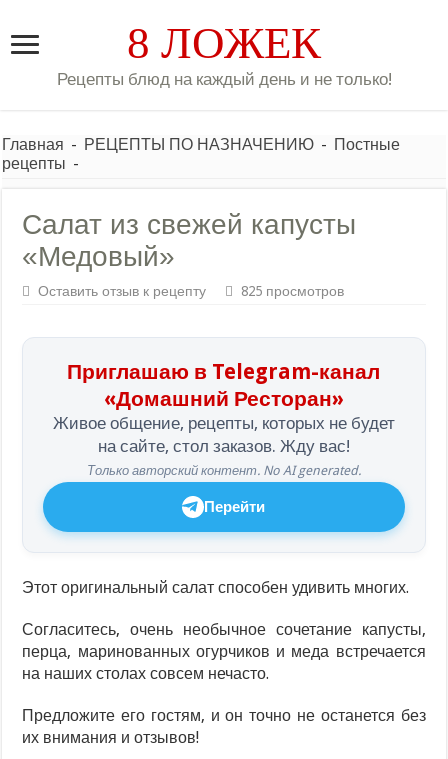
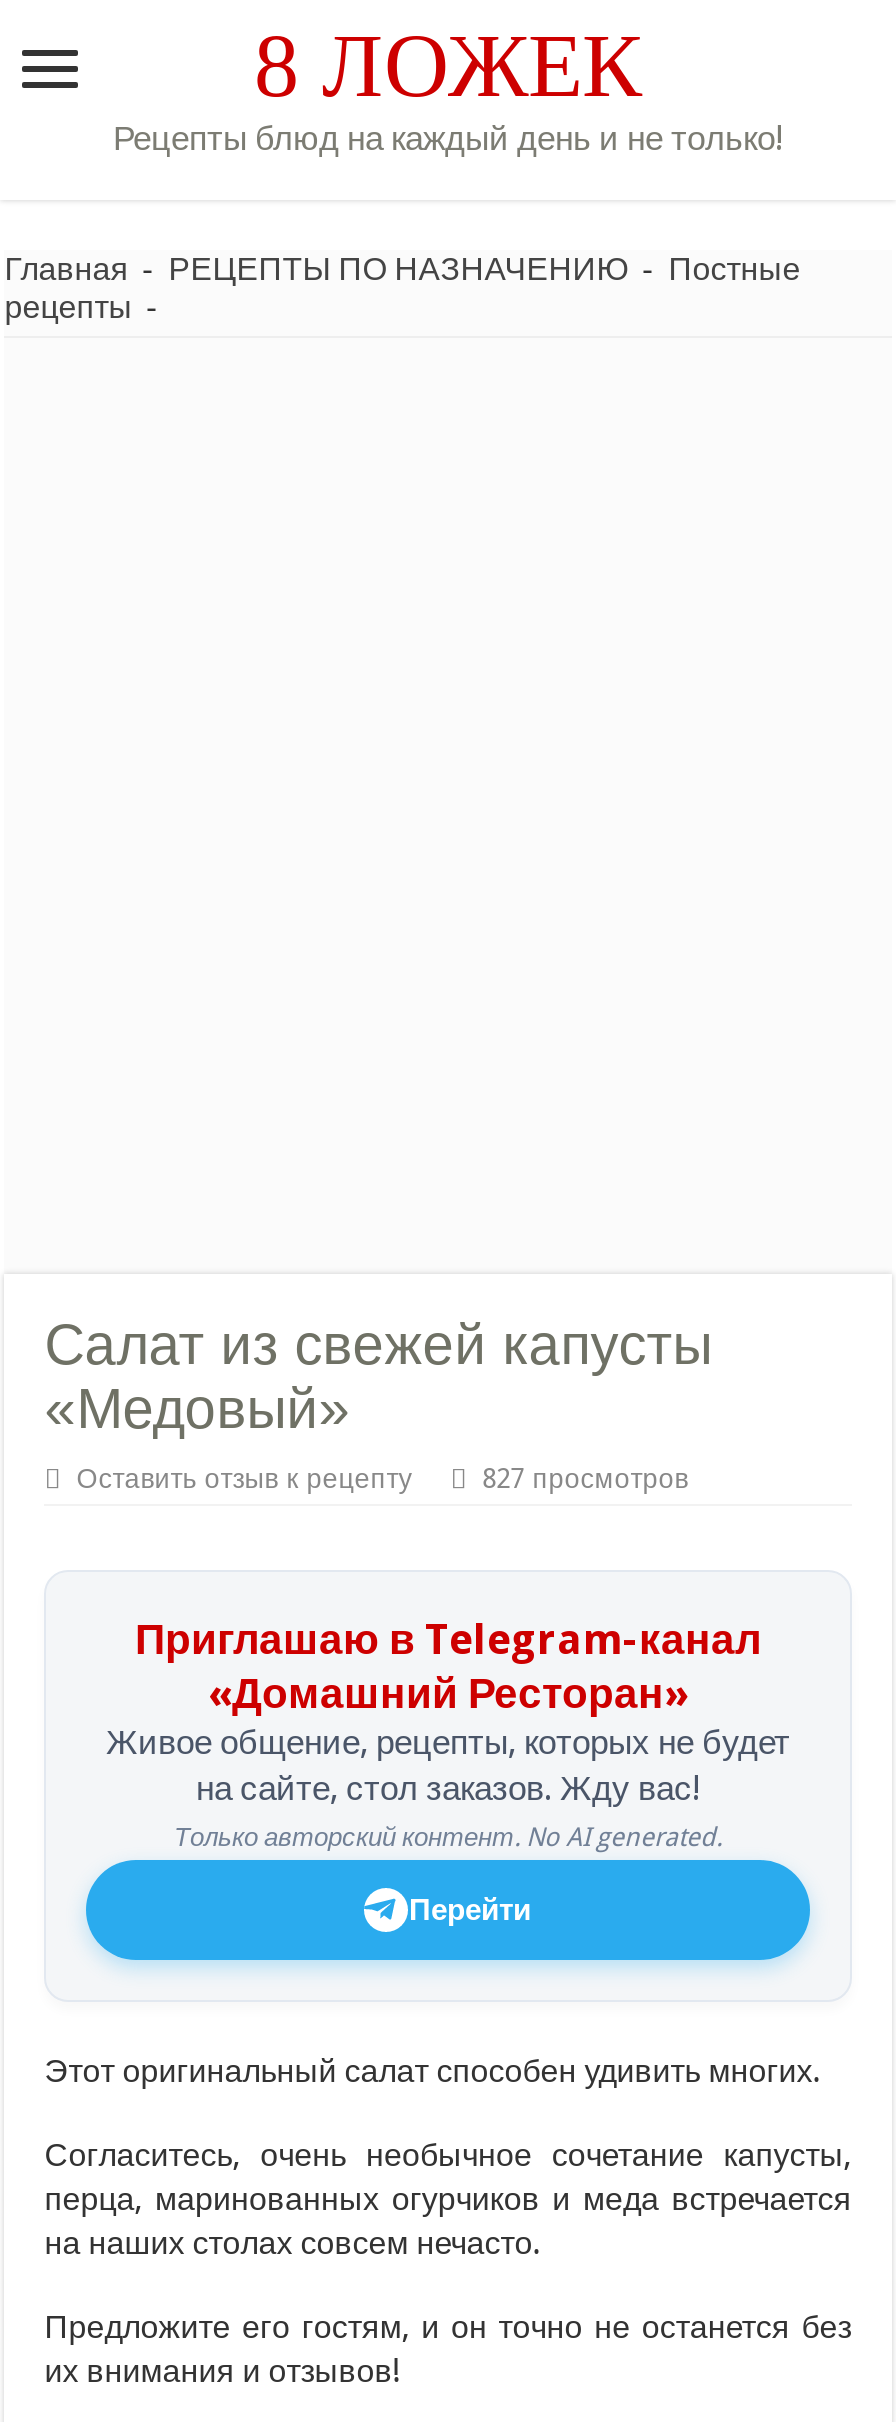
[241,283,344,299] 825 просмотров -> [482,1462,688,1494] 827 просмотров

